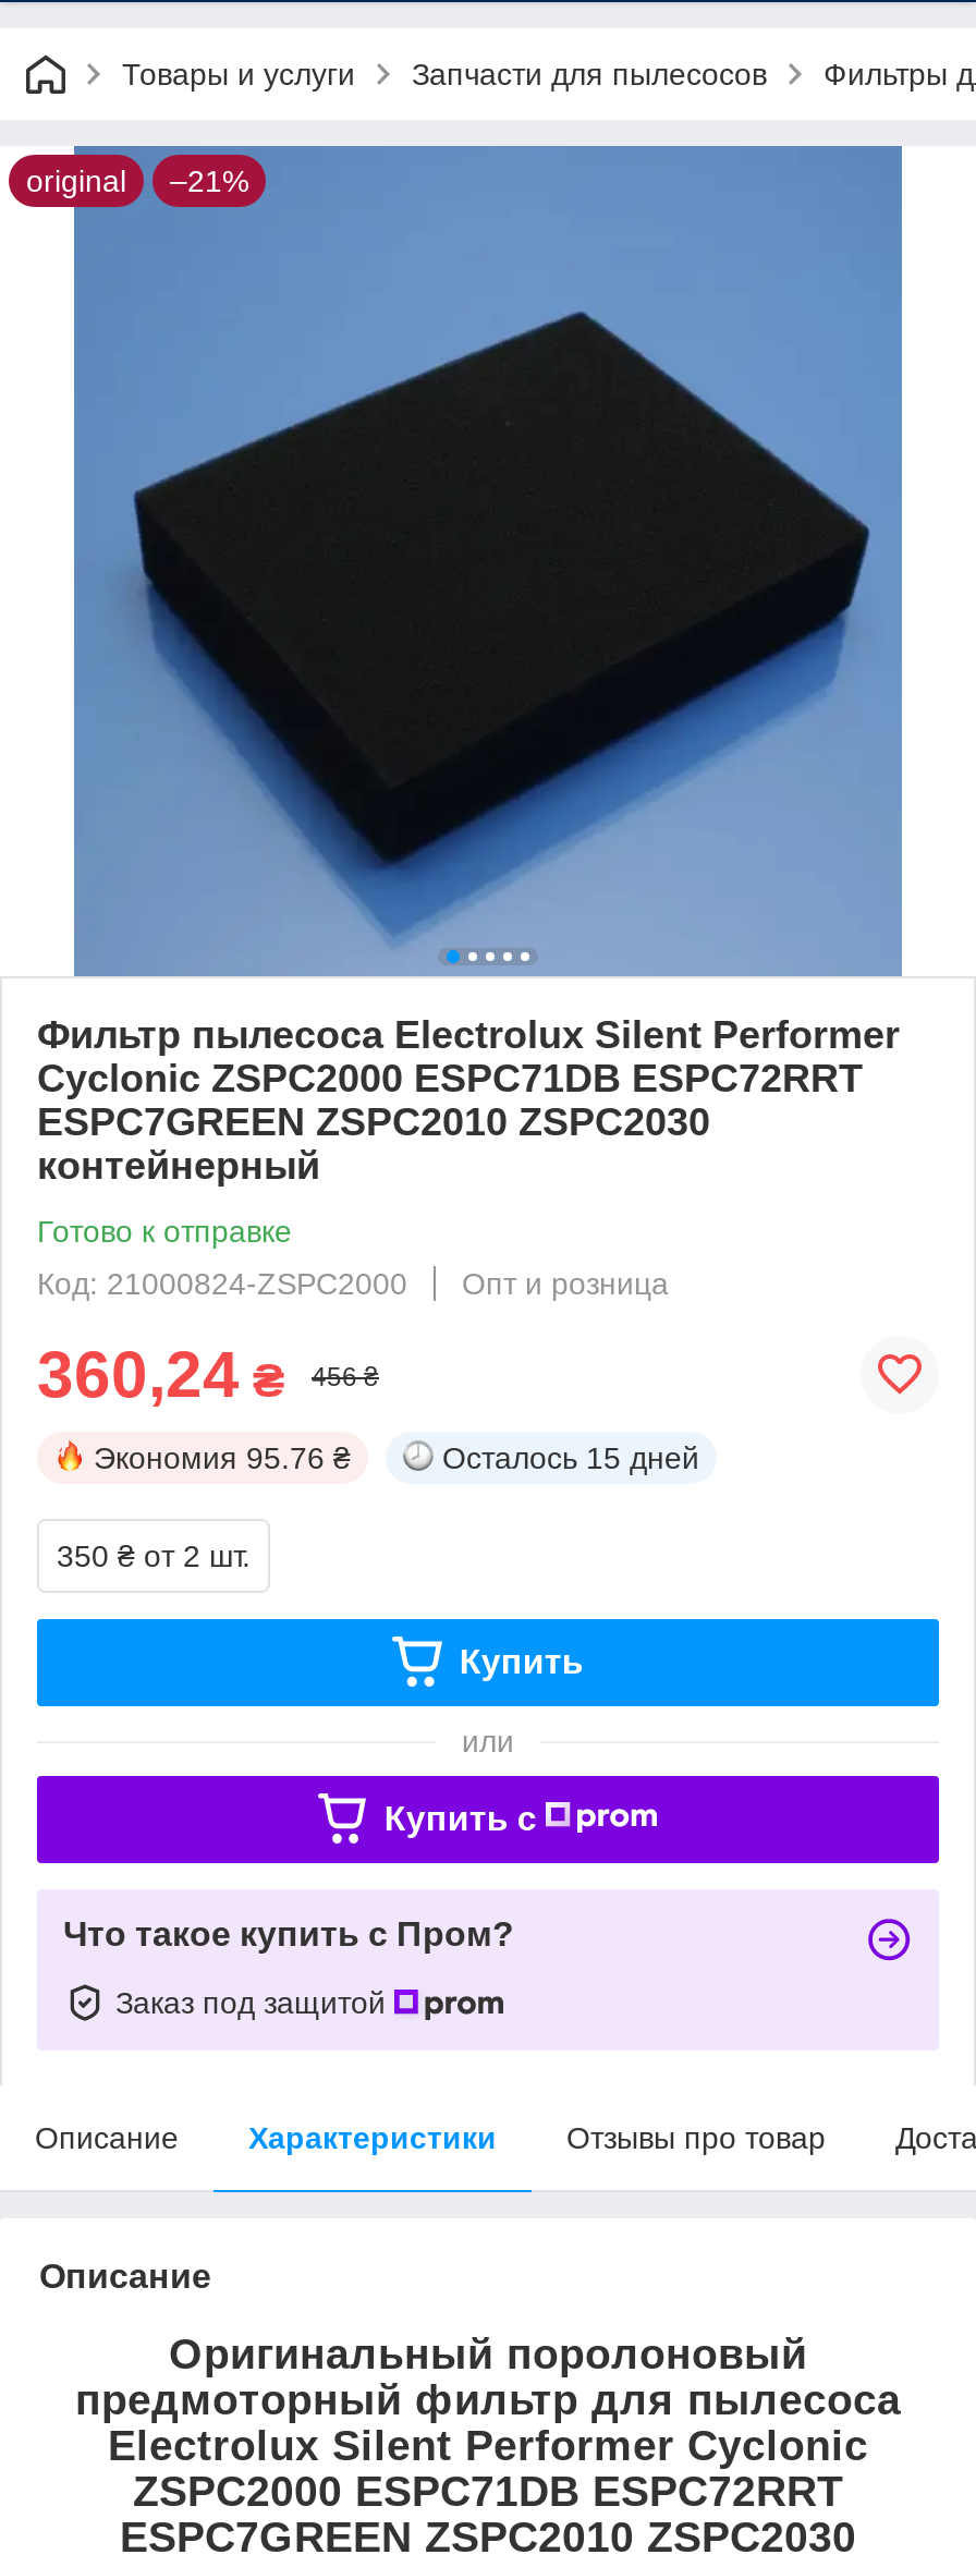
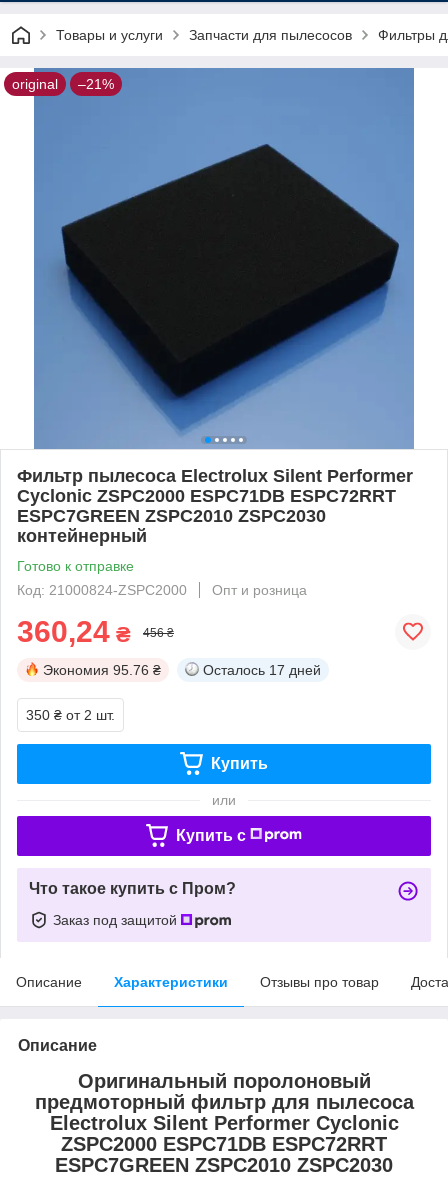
[442,1440,699,1475] Осталось 15 дней -> [203,662,321,678] Осталось 17 дней

